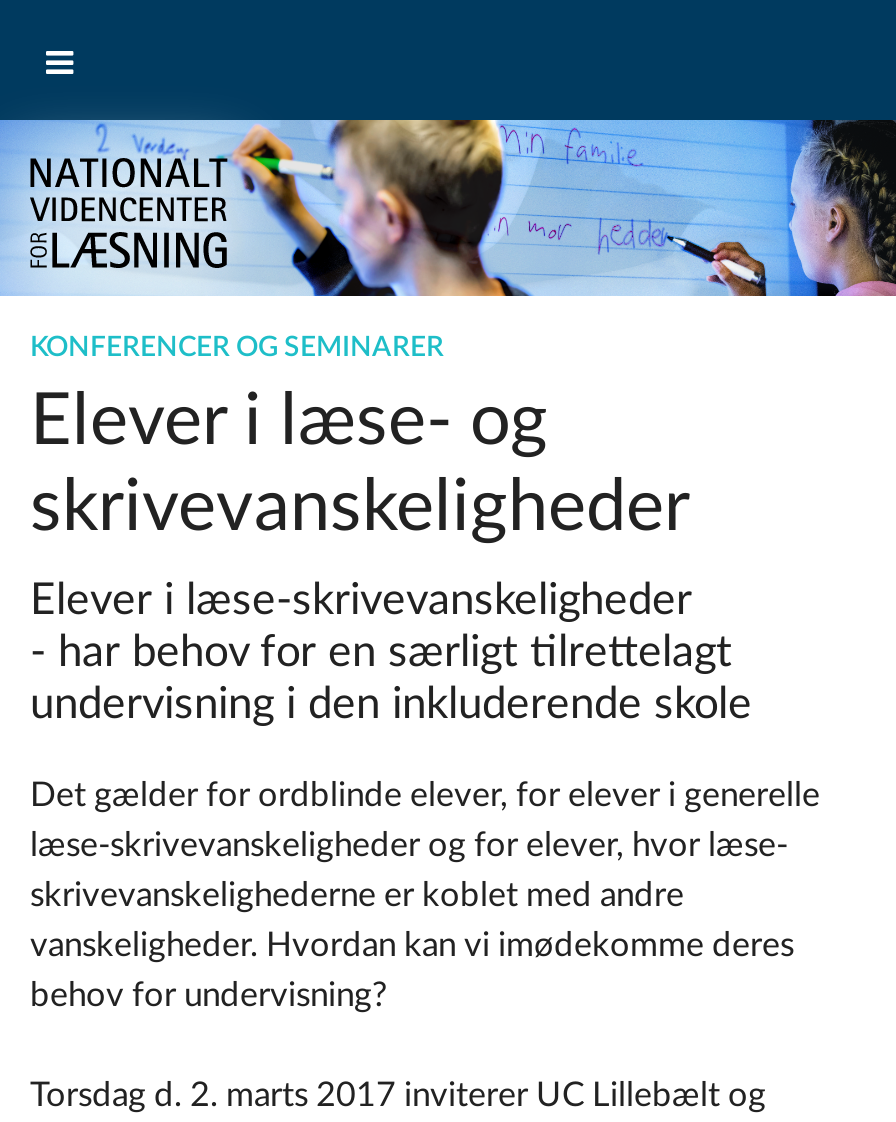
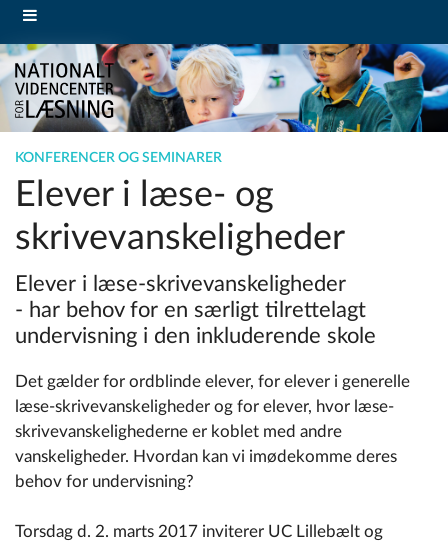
[6,118,890,298] [image] -> [3,43,445,133] [image]

